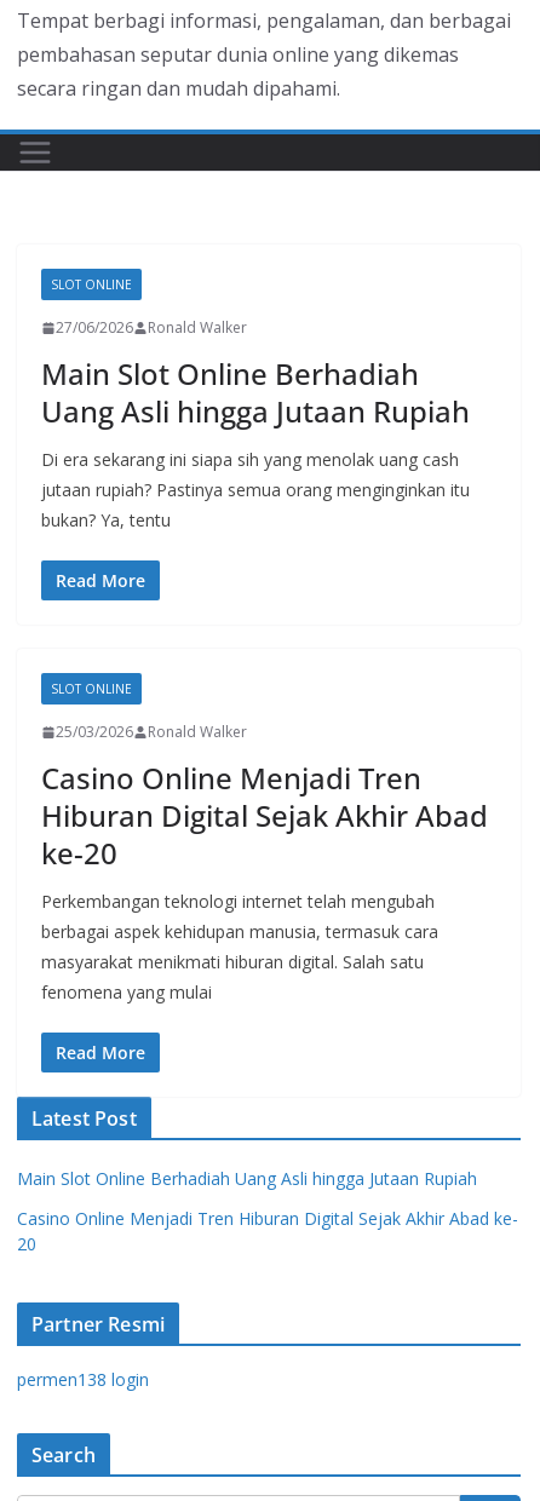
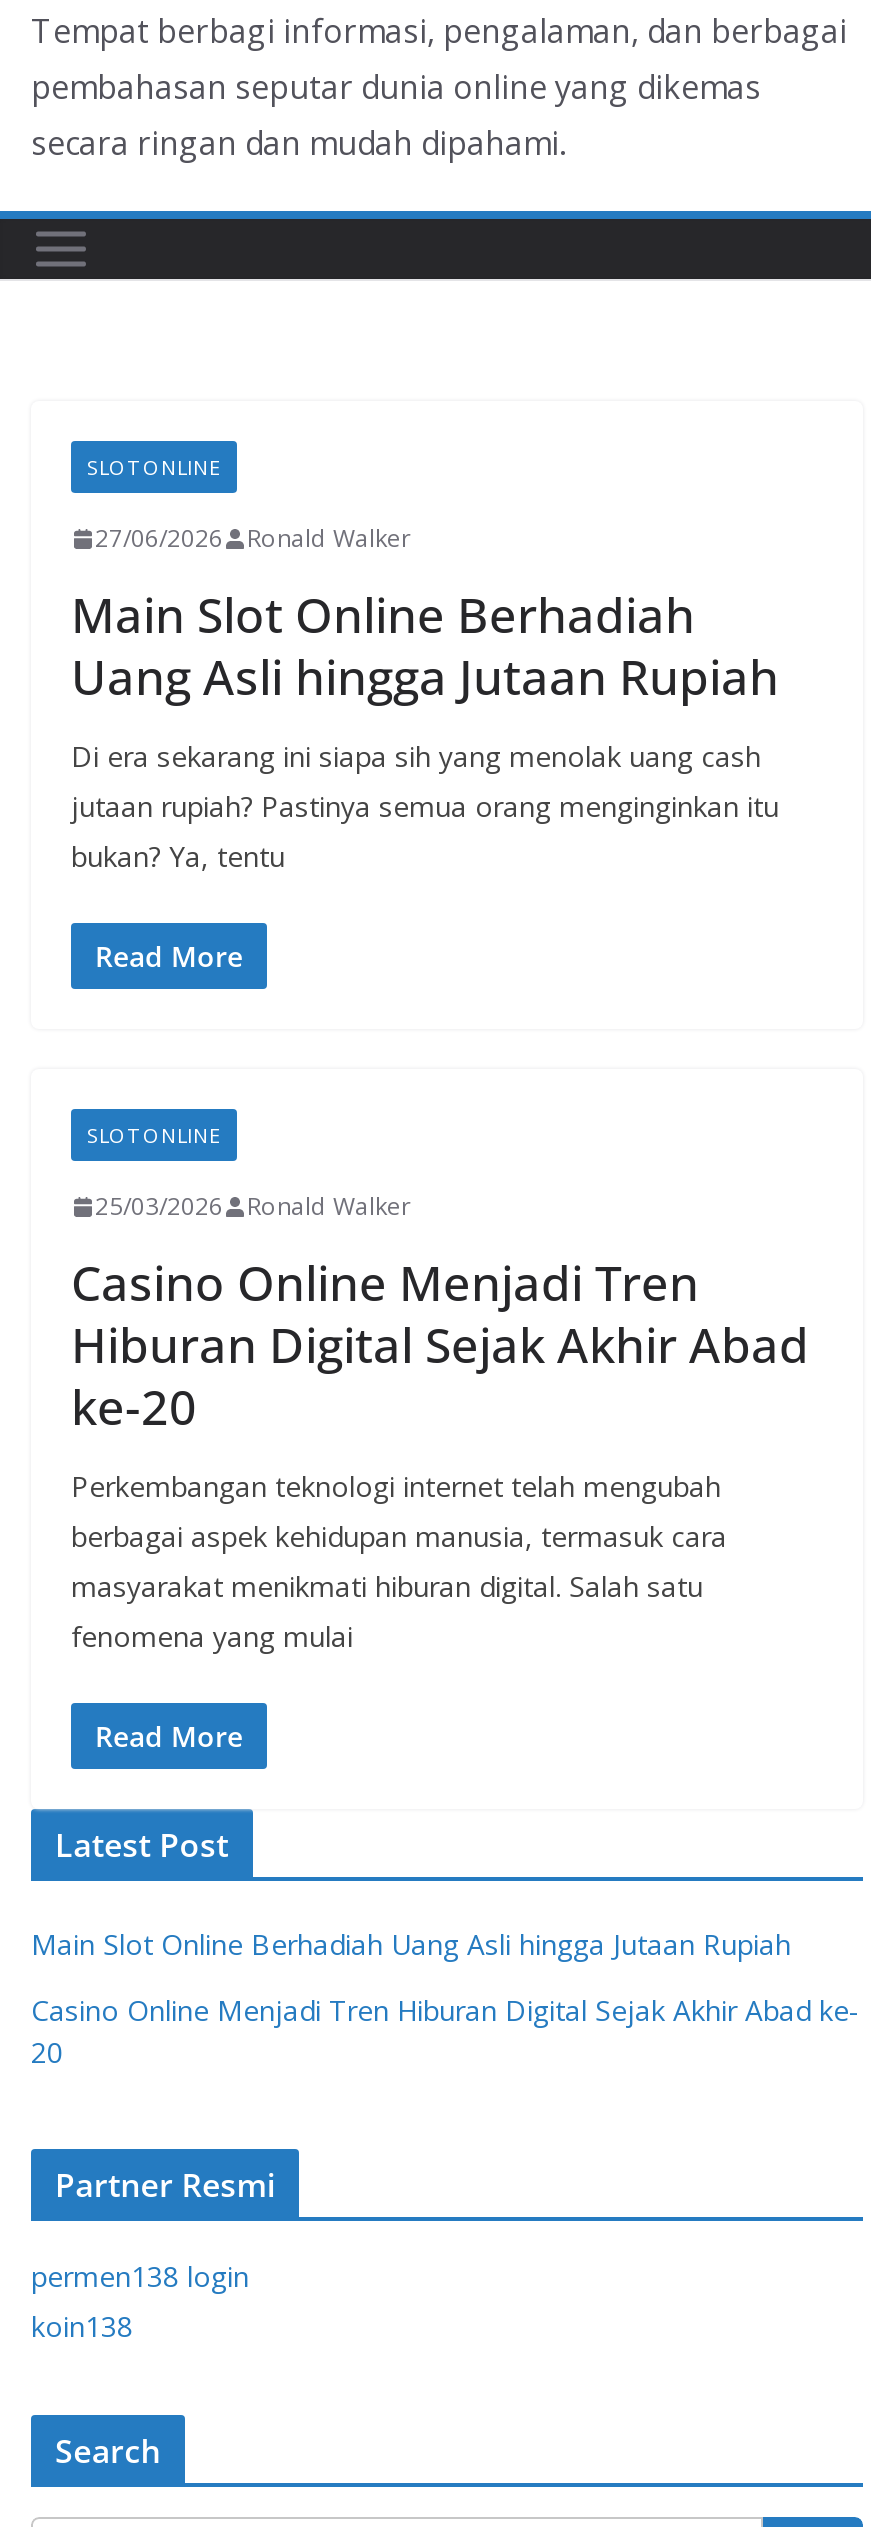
none -> [31,2307,133,2345] koin138

